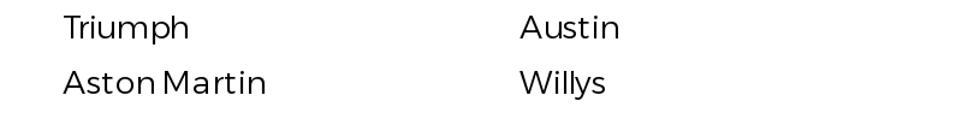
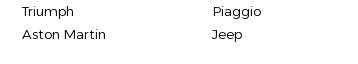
[519,8,618,46] Austin -> [212,3,261,19] Piaggio
[519,63,606,102] Willys -> [212,26,242,42] Jeep

